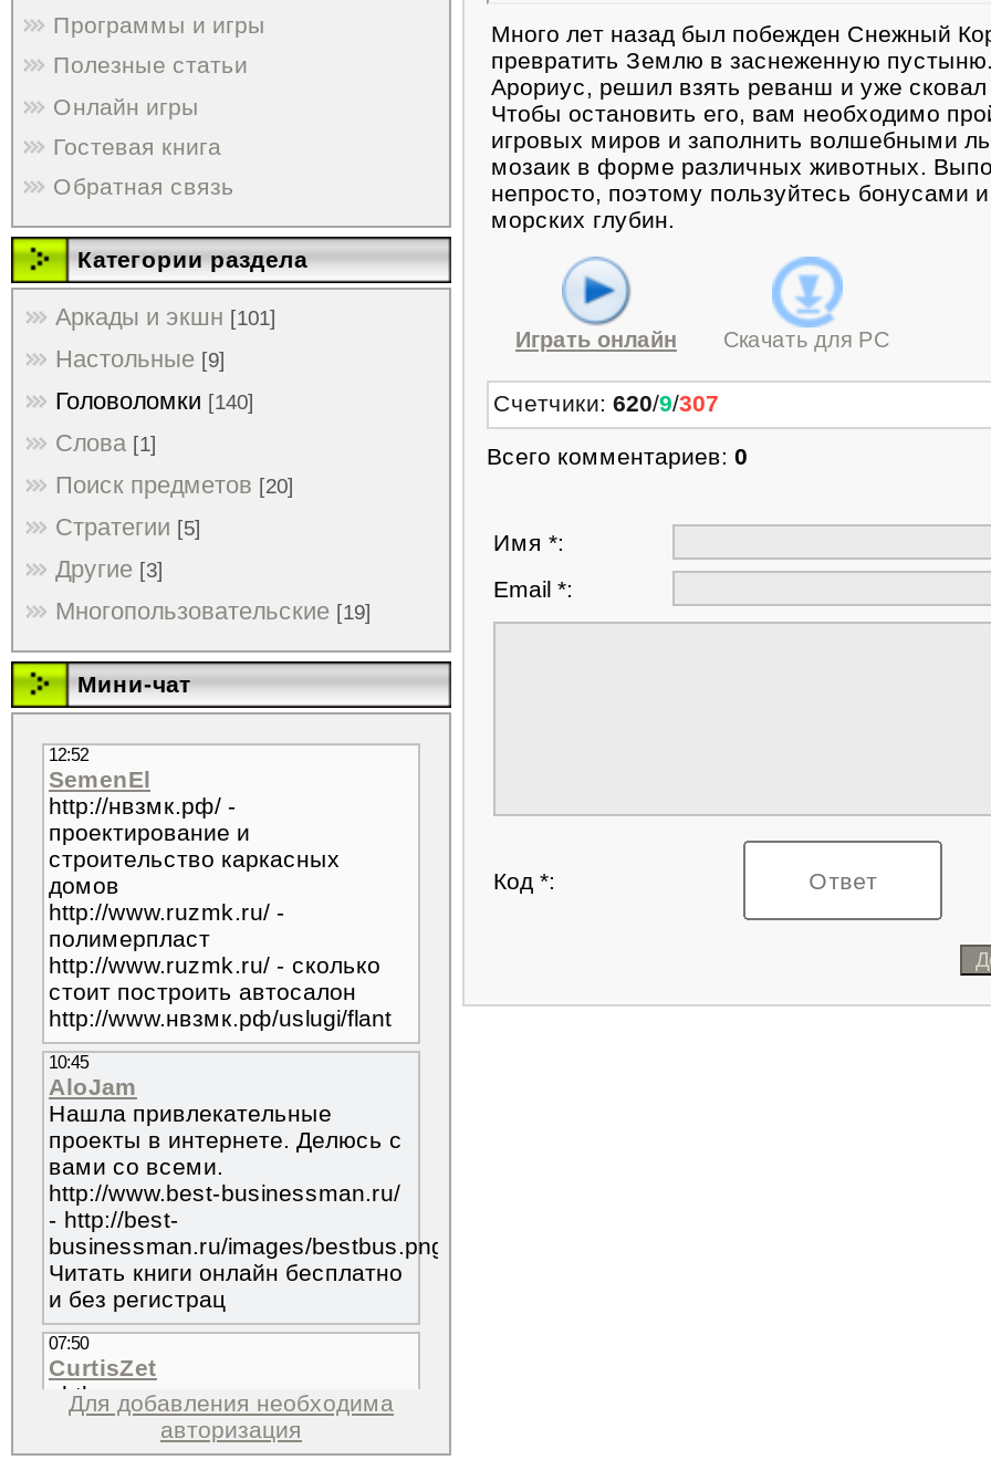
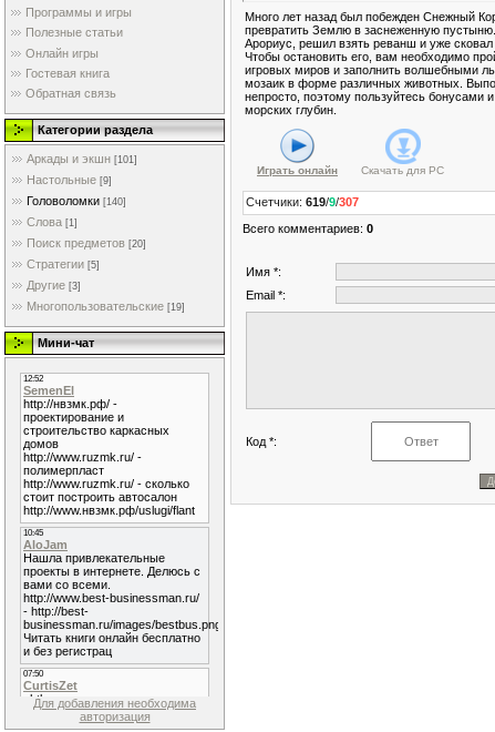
[493,390,719,417] Счетчики: 620/9/307 -> [246,196,359,209] Счетчики: 619/9/307

